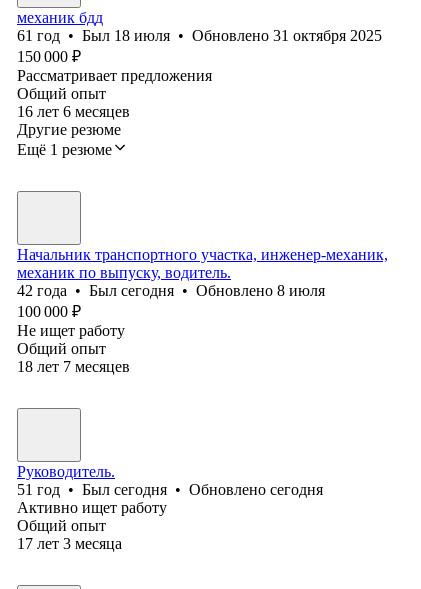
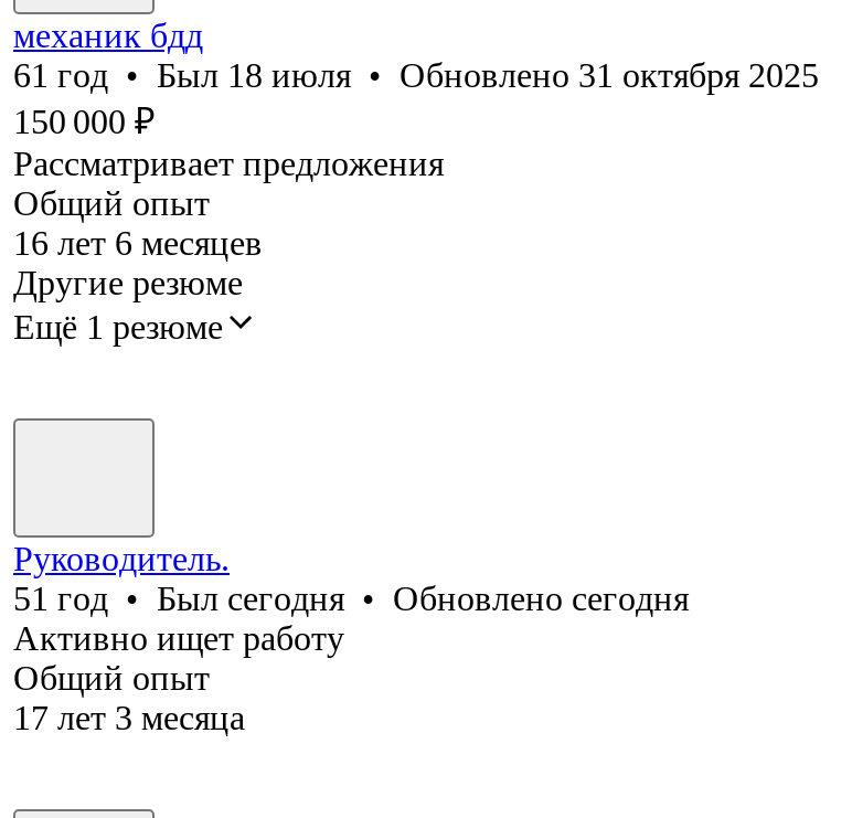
[17,246,388,375] Начальник транспортного участка, инженер-механик, | механик по выпуску, водитель. | 42 года • Был сегодня • Обновлено 8 июля | 100 000 ₽ | Не ищет работу | Общий опыт | 18 лет 7 месяцев -> none

